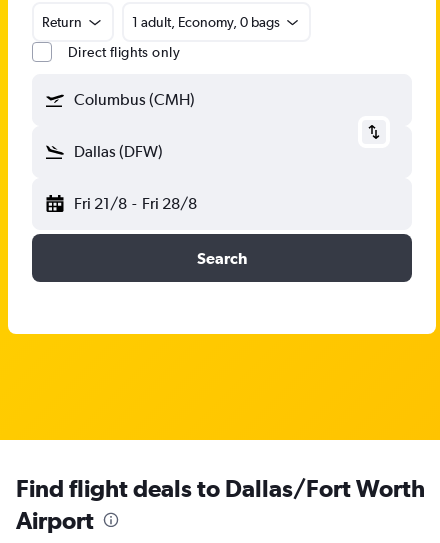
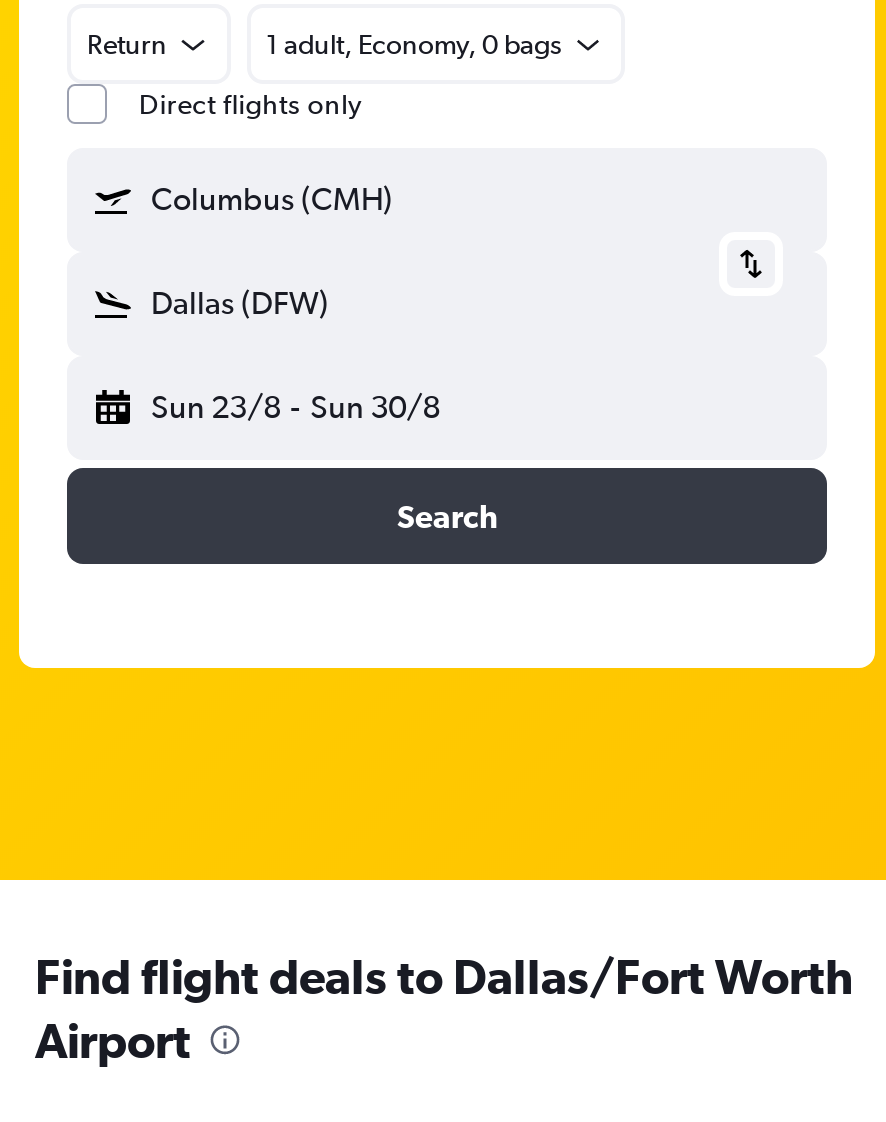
[74,194,197,213] Fri 21/8 - Fri 28/8 -> [151,388,440,426] Sun 23/8 - Sun 30/8

